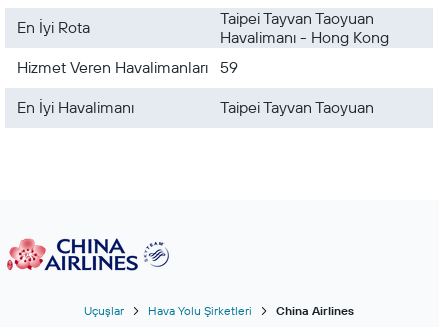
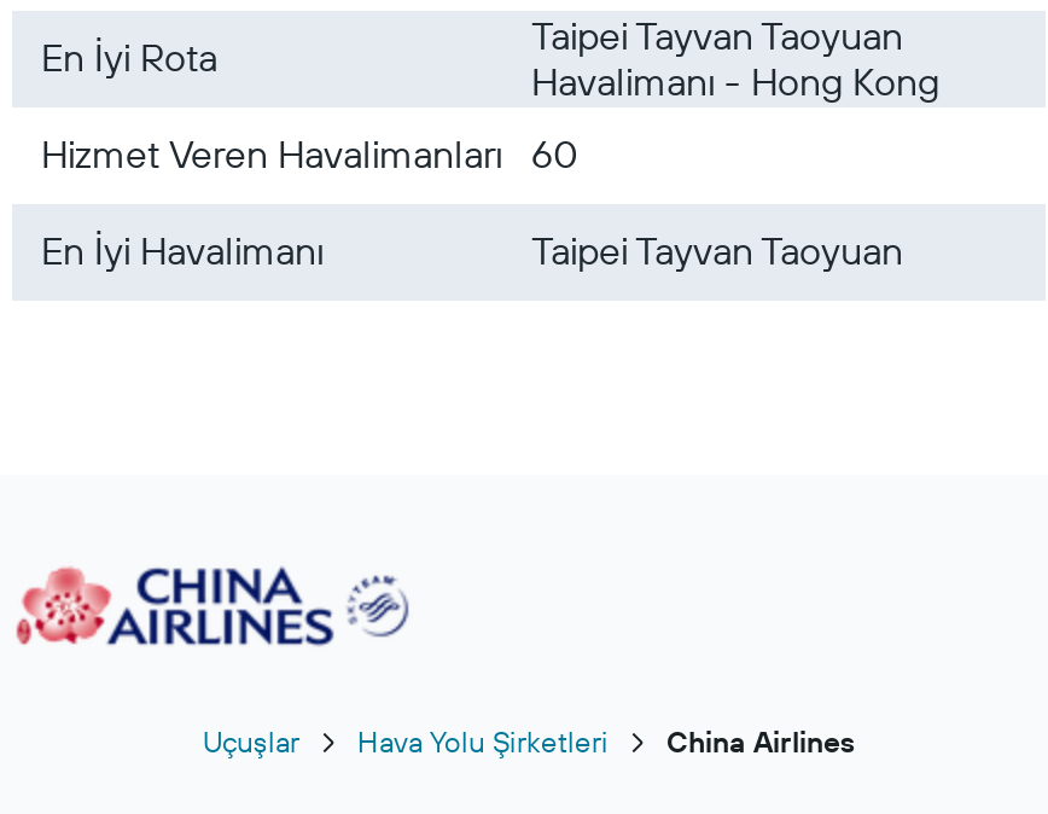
[17,57,238,77] Hizmet Veren Havalimanları 59 -> [41,129,577,178] Hizmet Veren Havalimanları 60

